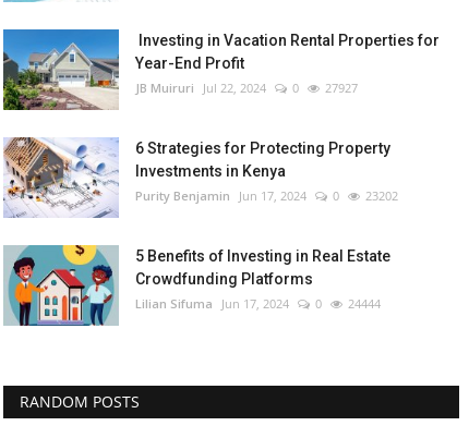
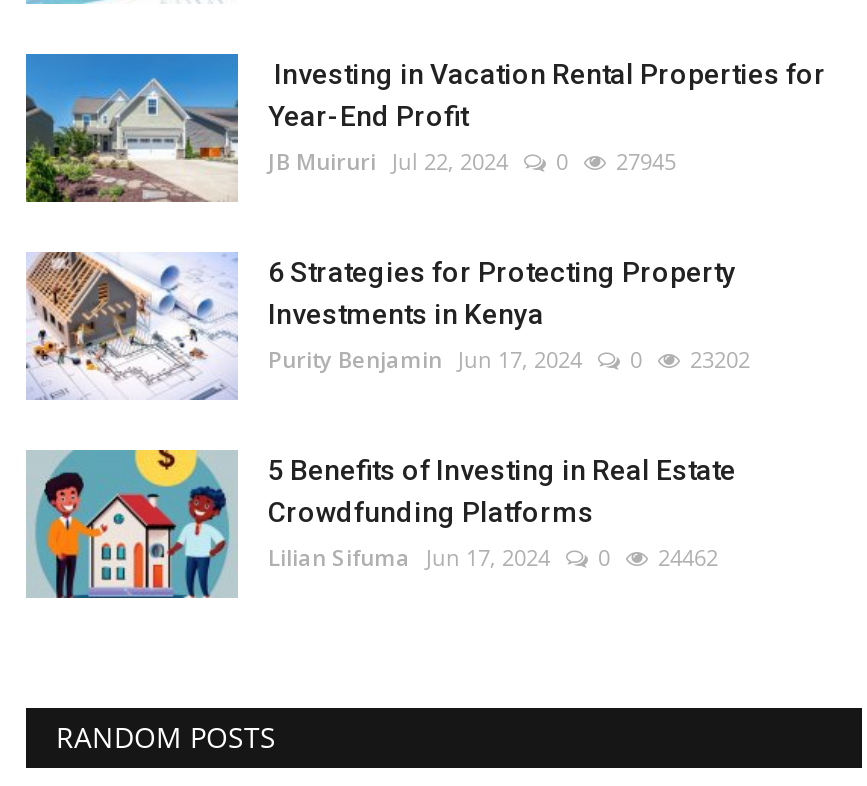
[135,80,358,96] JB Muiruri Jul 22, 2024 0 27927 -> [268,146,676,176] JB Muiruri Jul 22, 2024 0 27945
[135,295,381,312] Lilian Sifuma Jun 17, 2024 0 24444 -> [268,542,718,572] Lilian Sifuma Jun 17, 2024 0 24462

